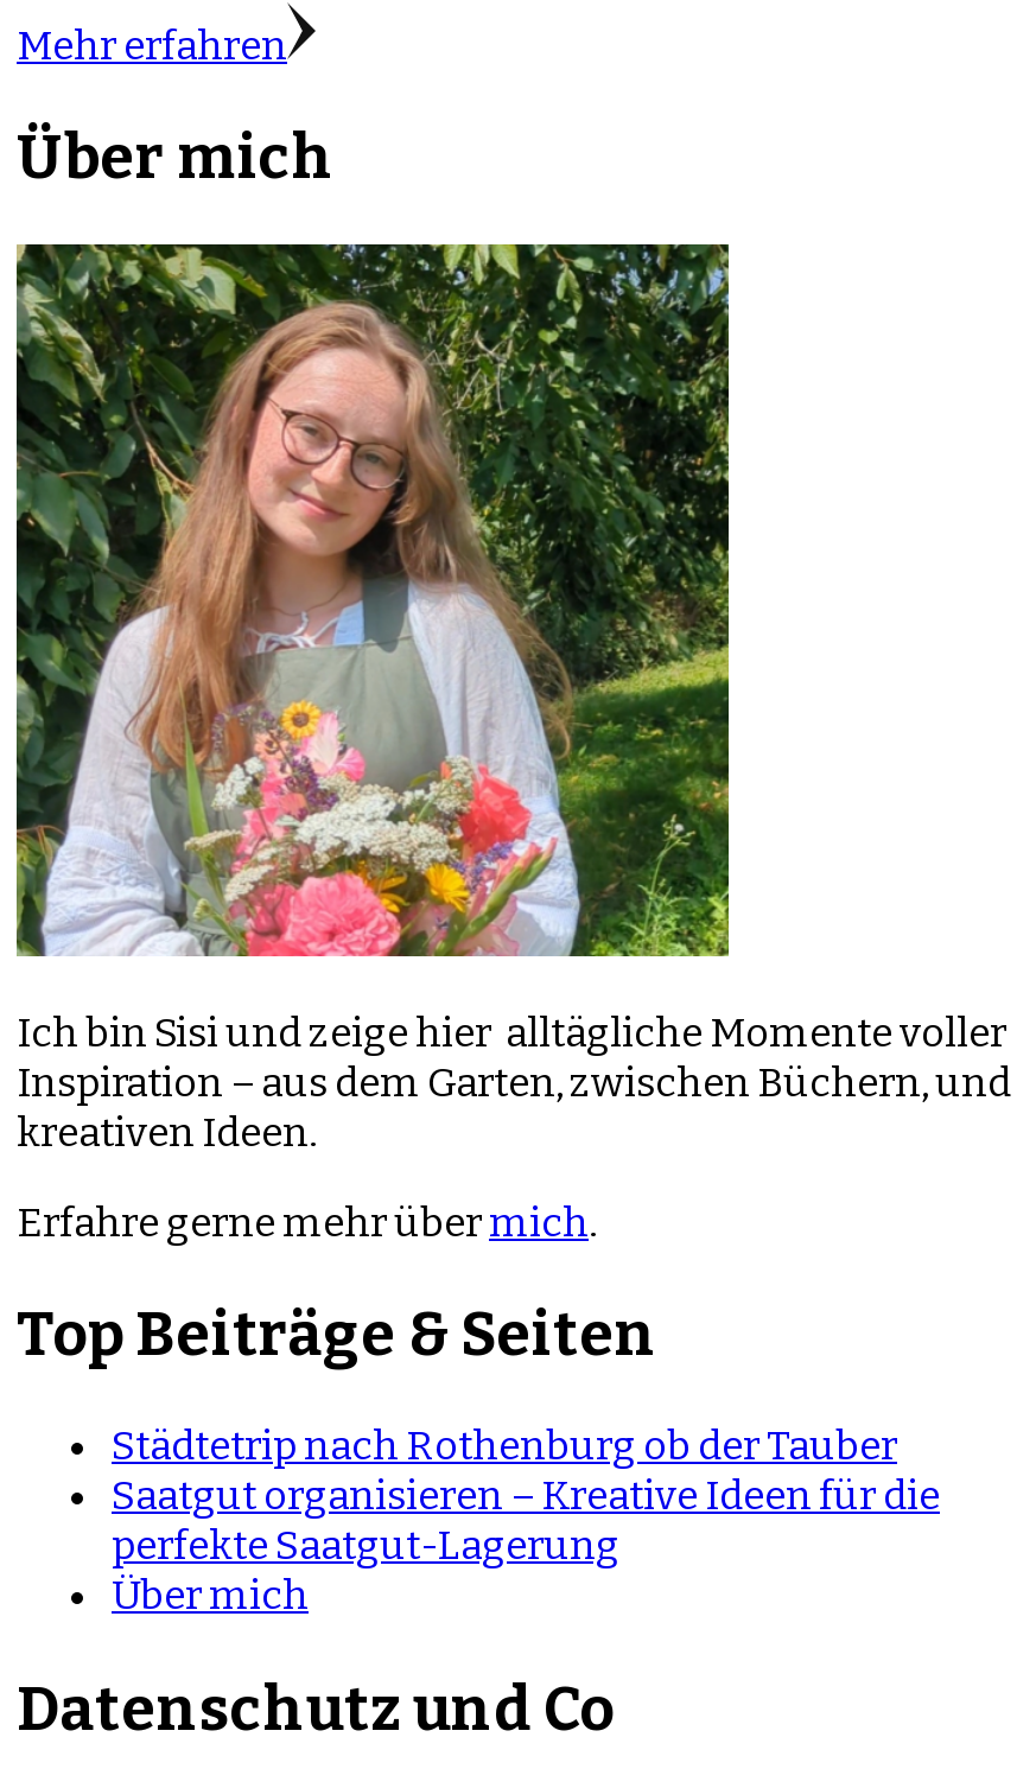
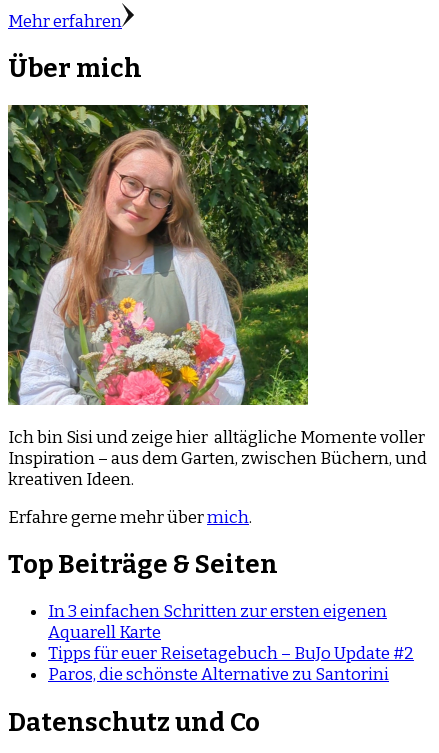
[112,1423,940,1622] Städtetrip nach Rothenburg ob der Tauber | Saatgut organisieren – Kreative Ideen für die | perfekte Saatgut-Lagerung | Über mich -> [48,601,414,685] In 3 einfachen Schritten zur ersten eigenen | Aquarell Karte | Tipps für euer Reisetagebuch – BuJo Update #2 | Paros, die schönste Alternative zu Santorini

